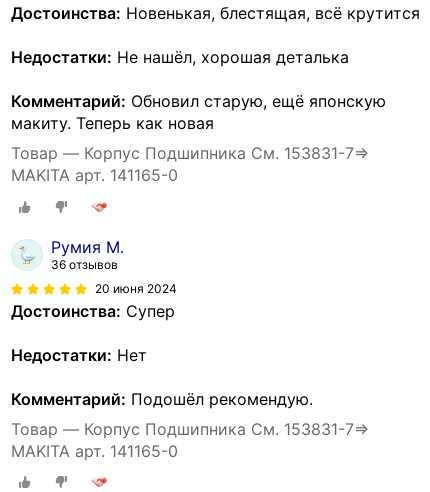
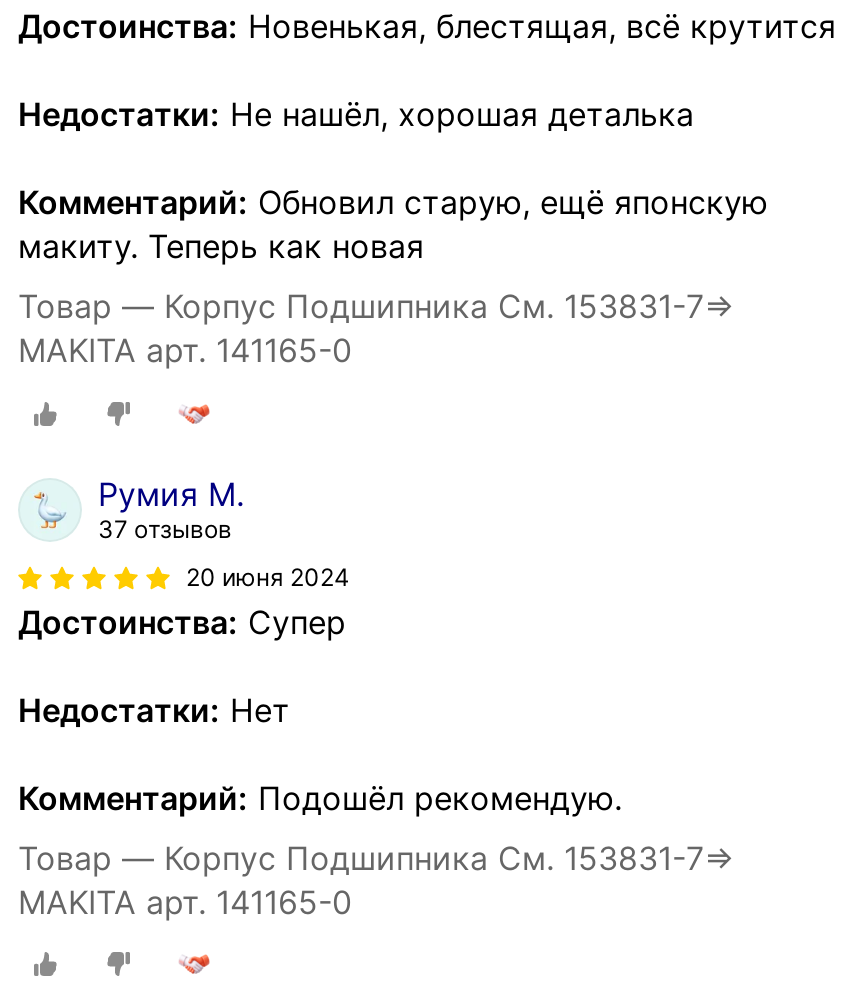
[51,257,118,272] 36 отзывов -> [98,513,232,543] 37 отзывов

